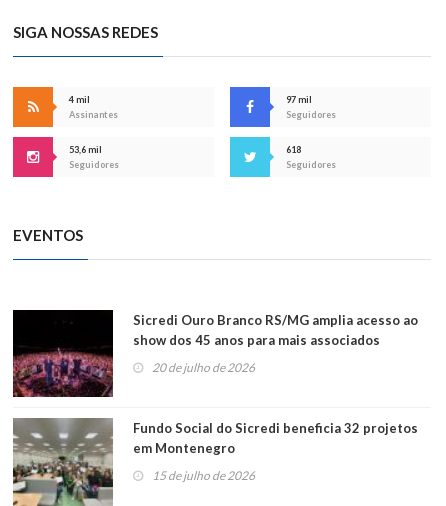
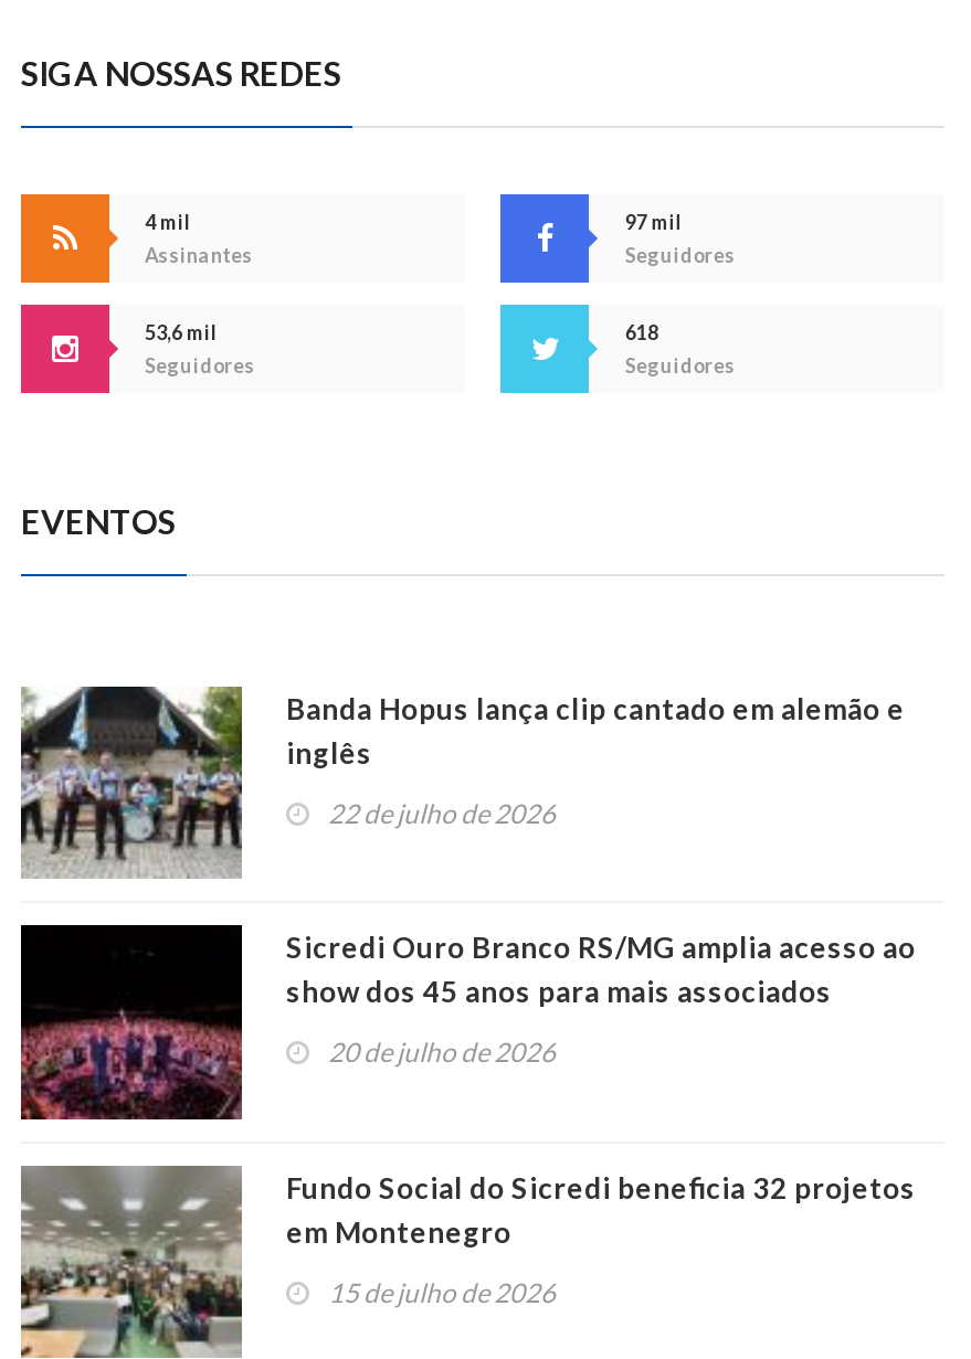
none -> [19,684,905,879] [image] | Banda Hopus lança clip cantado em alemão e | inglês | 22 de julho de 2026

